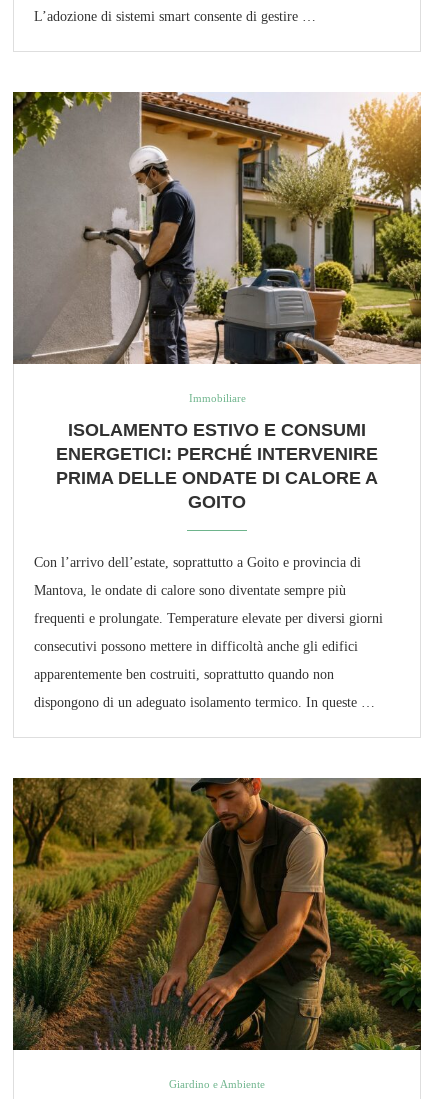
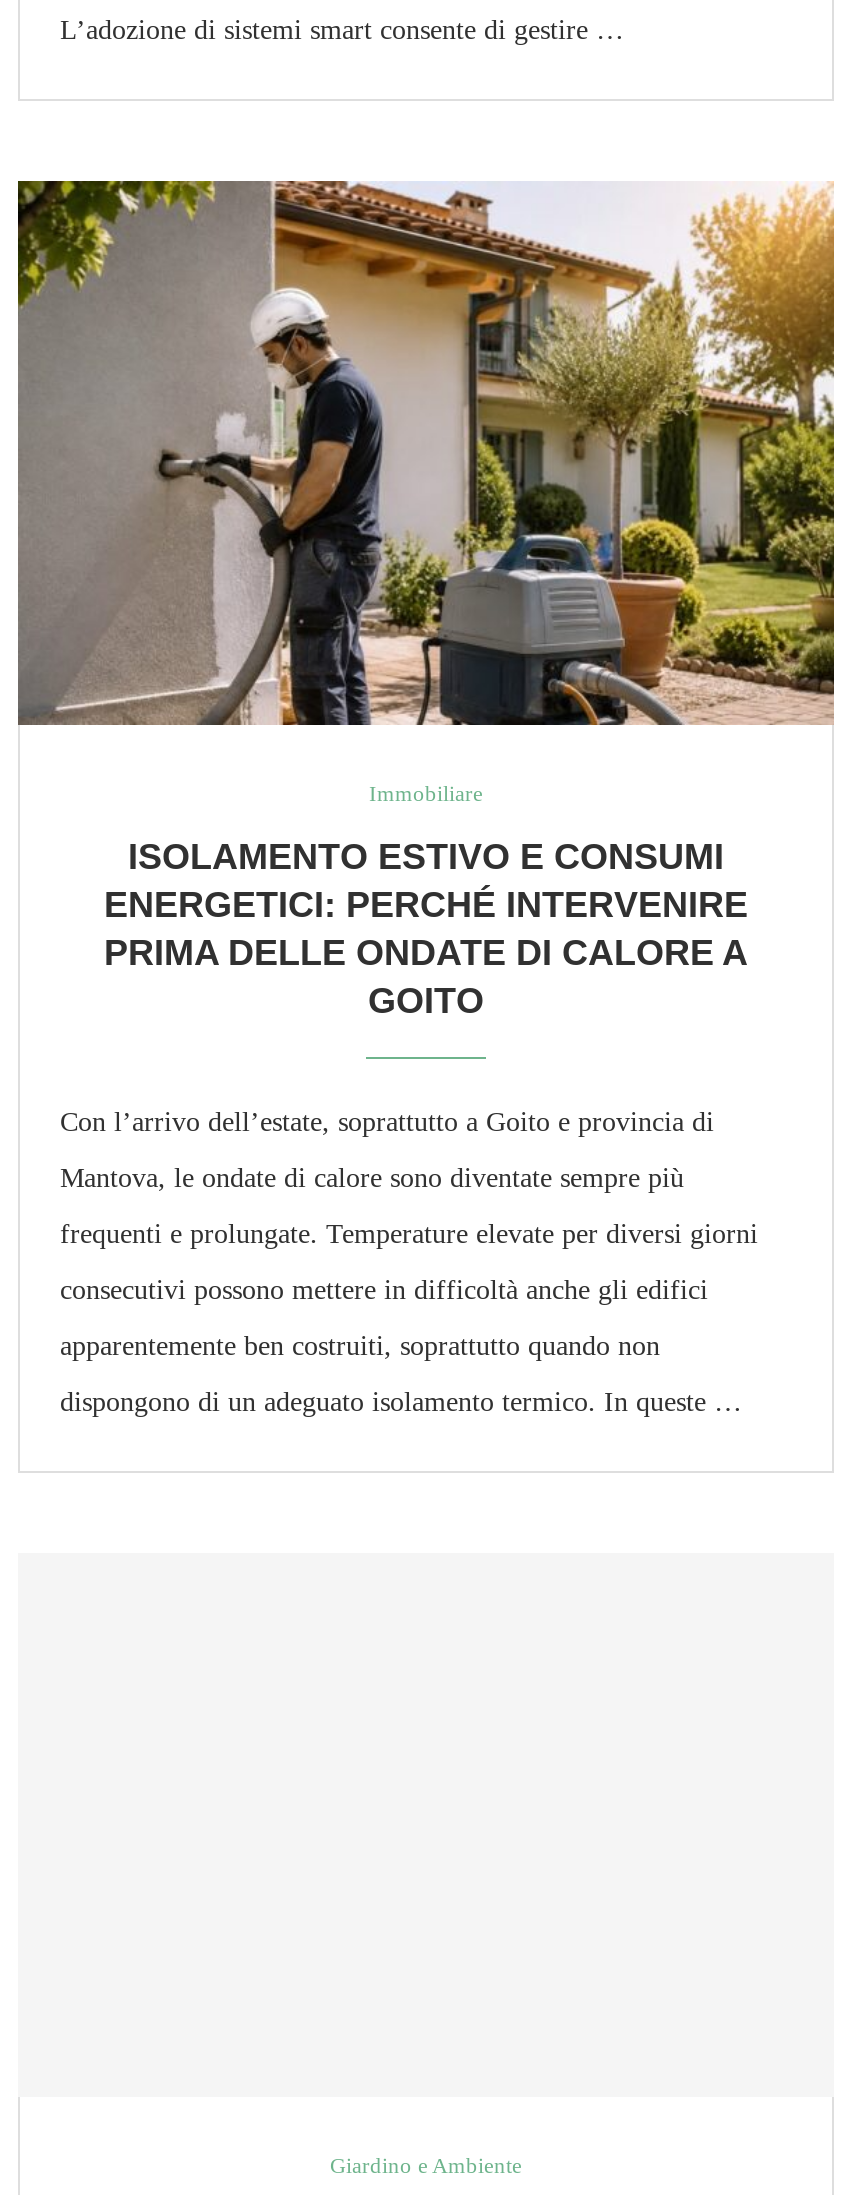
[12,777,422,1051] [image] -> none

